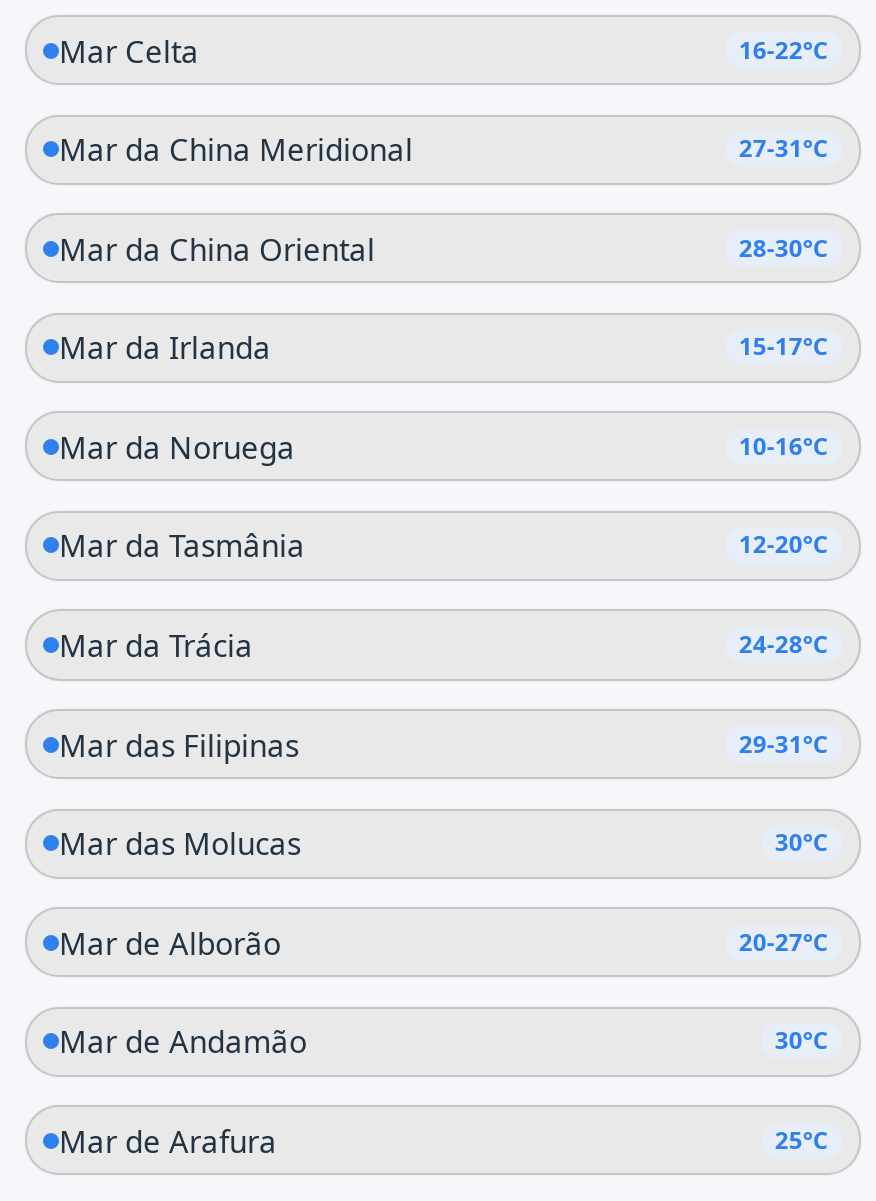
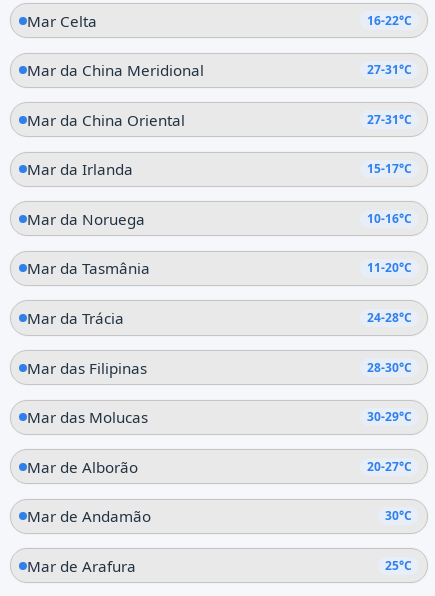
[739,230,829,264] 28-30°C -> [367,111,412,128] 27-31°C
[739,528,829,562] 12-20°C -> [367,259,412,276] 11-20°C
[739,726,829,760] 29-31°C -> [367,359,412,376] 28-30°C
[775,825,829,859] 30°C -> [367,408,412,425] 30-29°C

